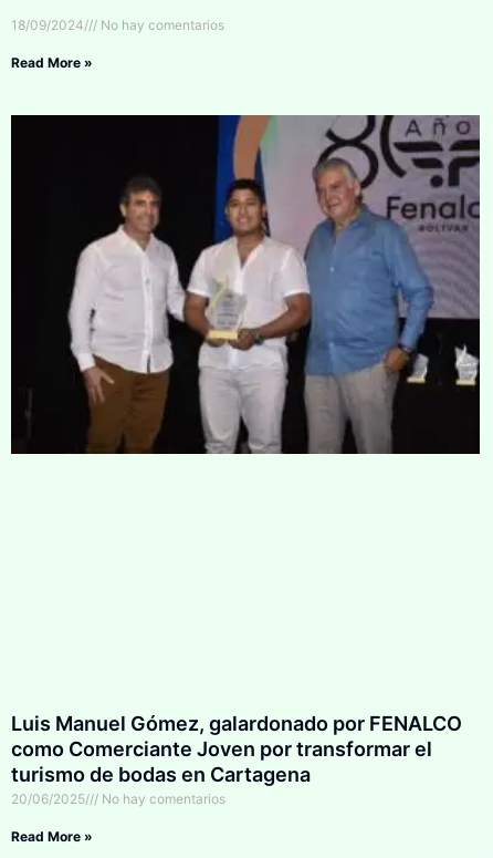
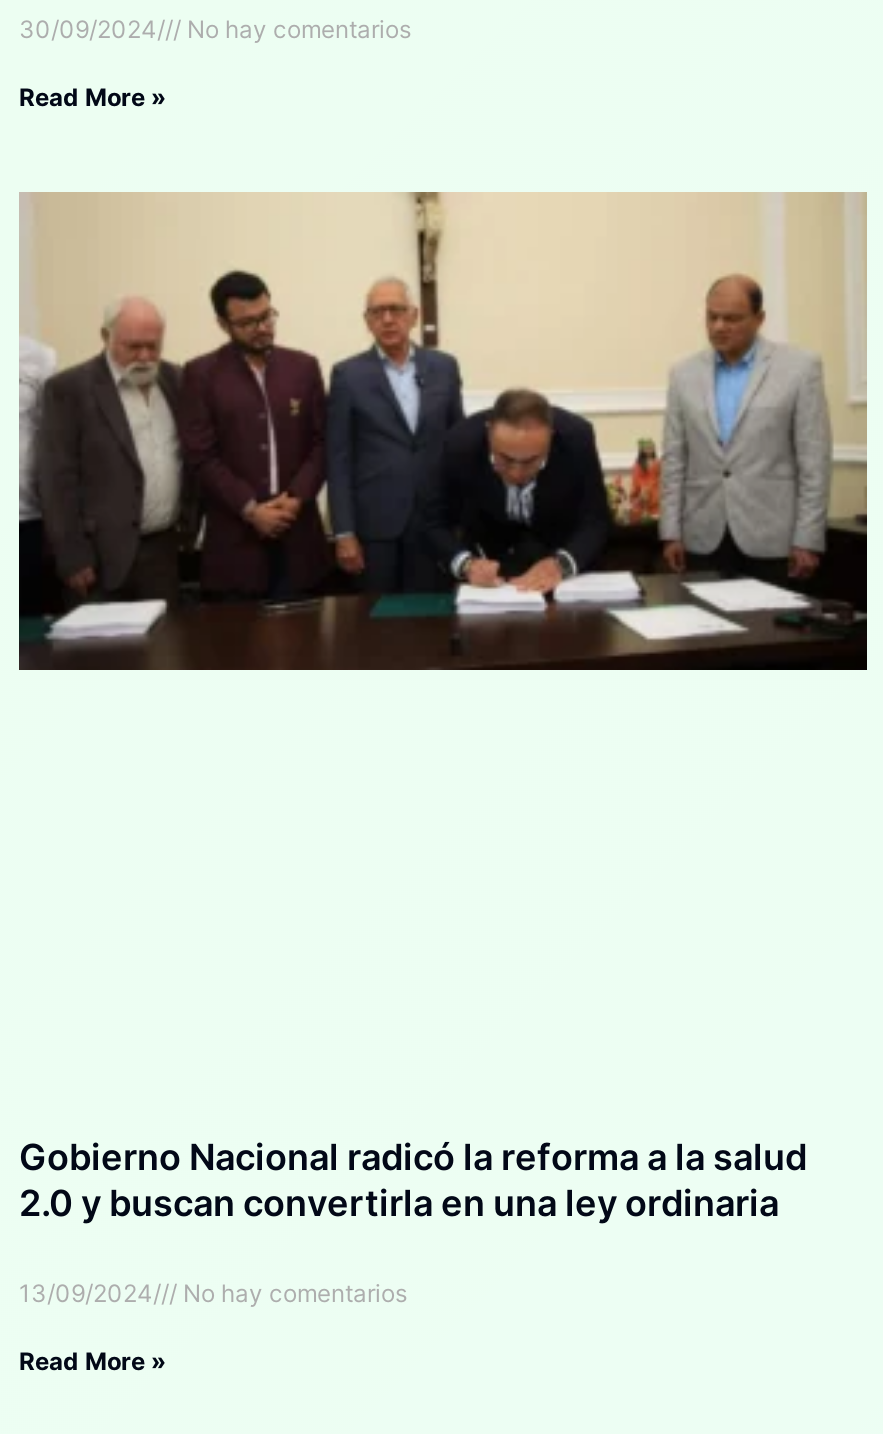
[11,17,224,34] 18/09/2024 No hay comentarios -> [19,14,411,44] 30/09/2024 No hay comentarios
[10,114,481,454] [image] -> [19,191,867,671] [image]
[11,711,462,807] Luis Manuel Gómez, galardonado por FENALCO | como Comerciante Joven por transformar el | turismo de bodas en Cartagena | 20/06/2025 -> [19,1135,807,1307] Gobierno Nacional radicó la reforma a la salud | 2.0 y buscan convertirla en una ley ordinaria | 13/09/2024

